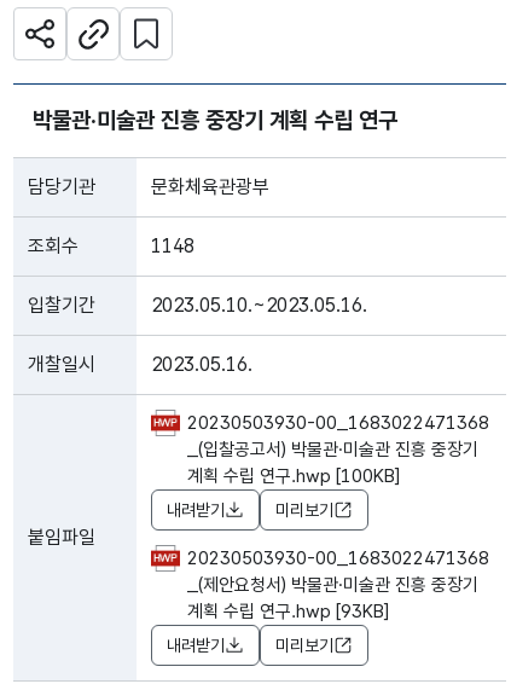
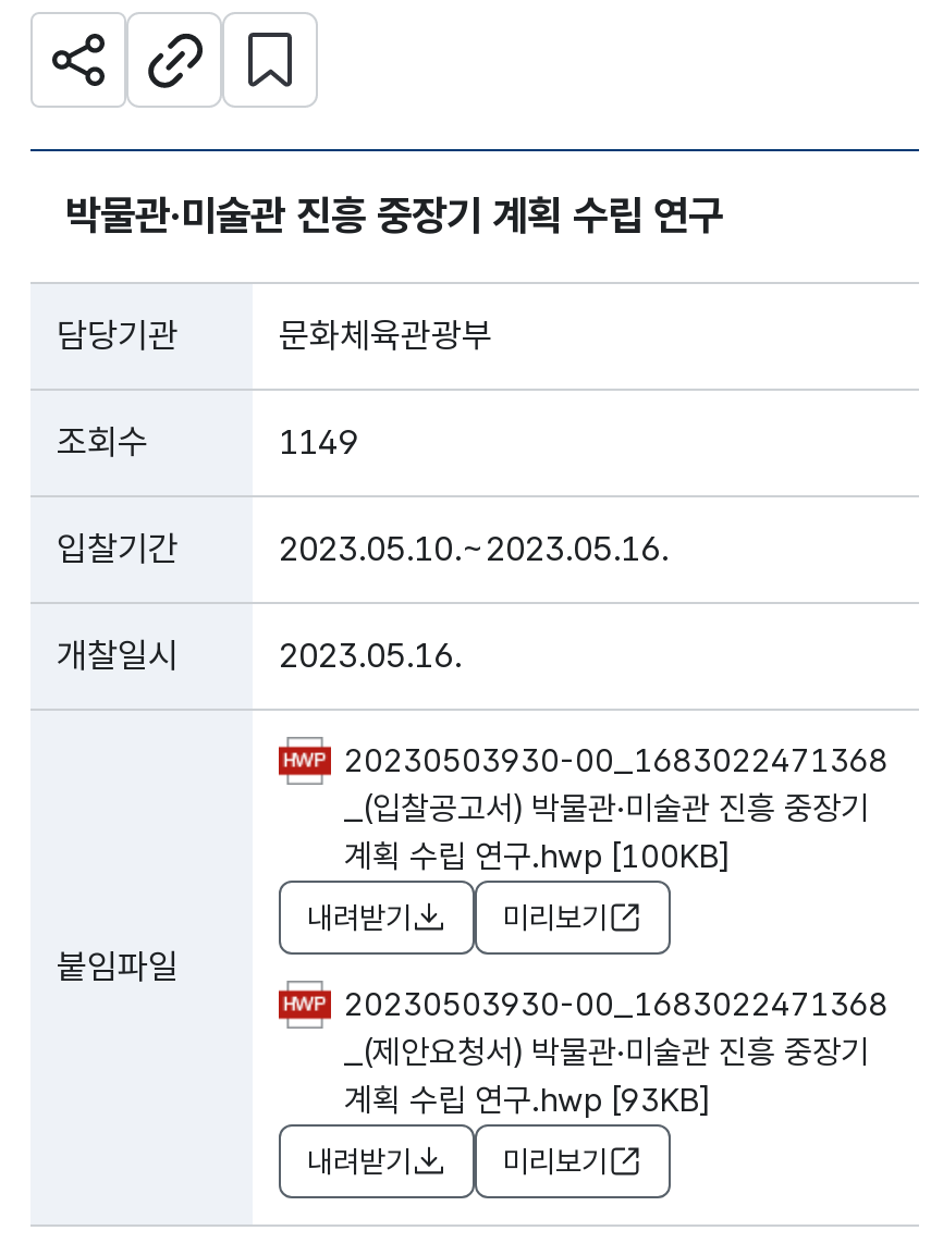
[151,234,194,257] 1148 -> [279,421,357,463] 1149

